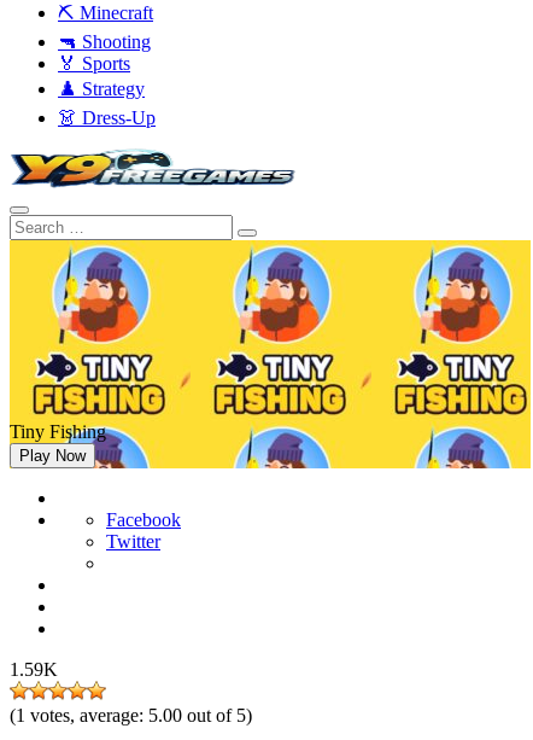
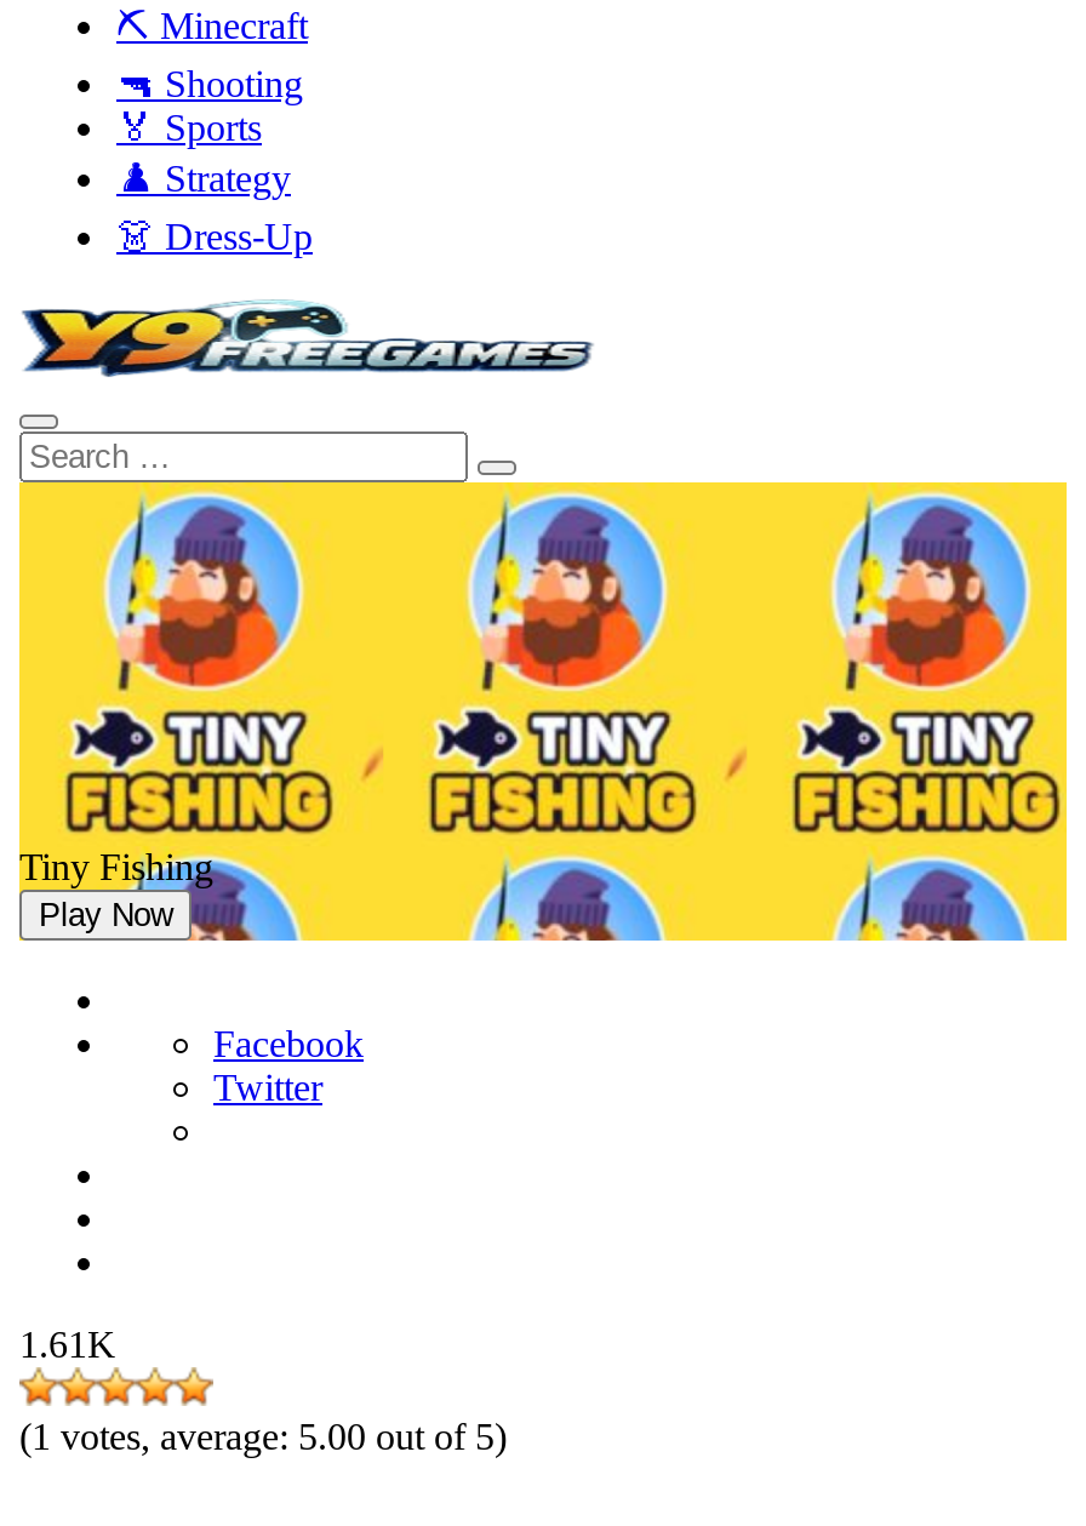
[10,659,58,680] 1.59K -> [19,1324,116,1365] 1.61K

